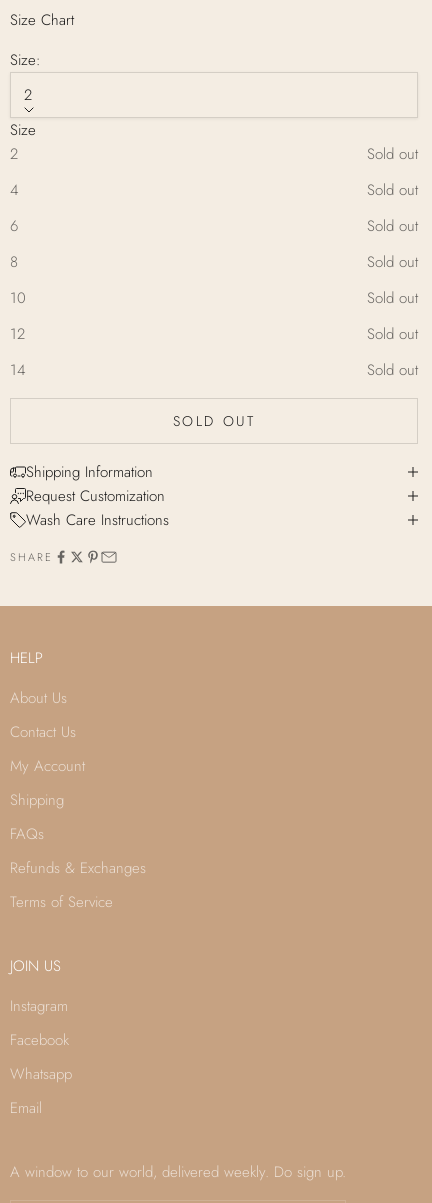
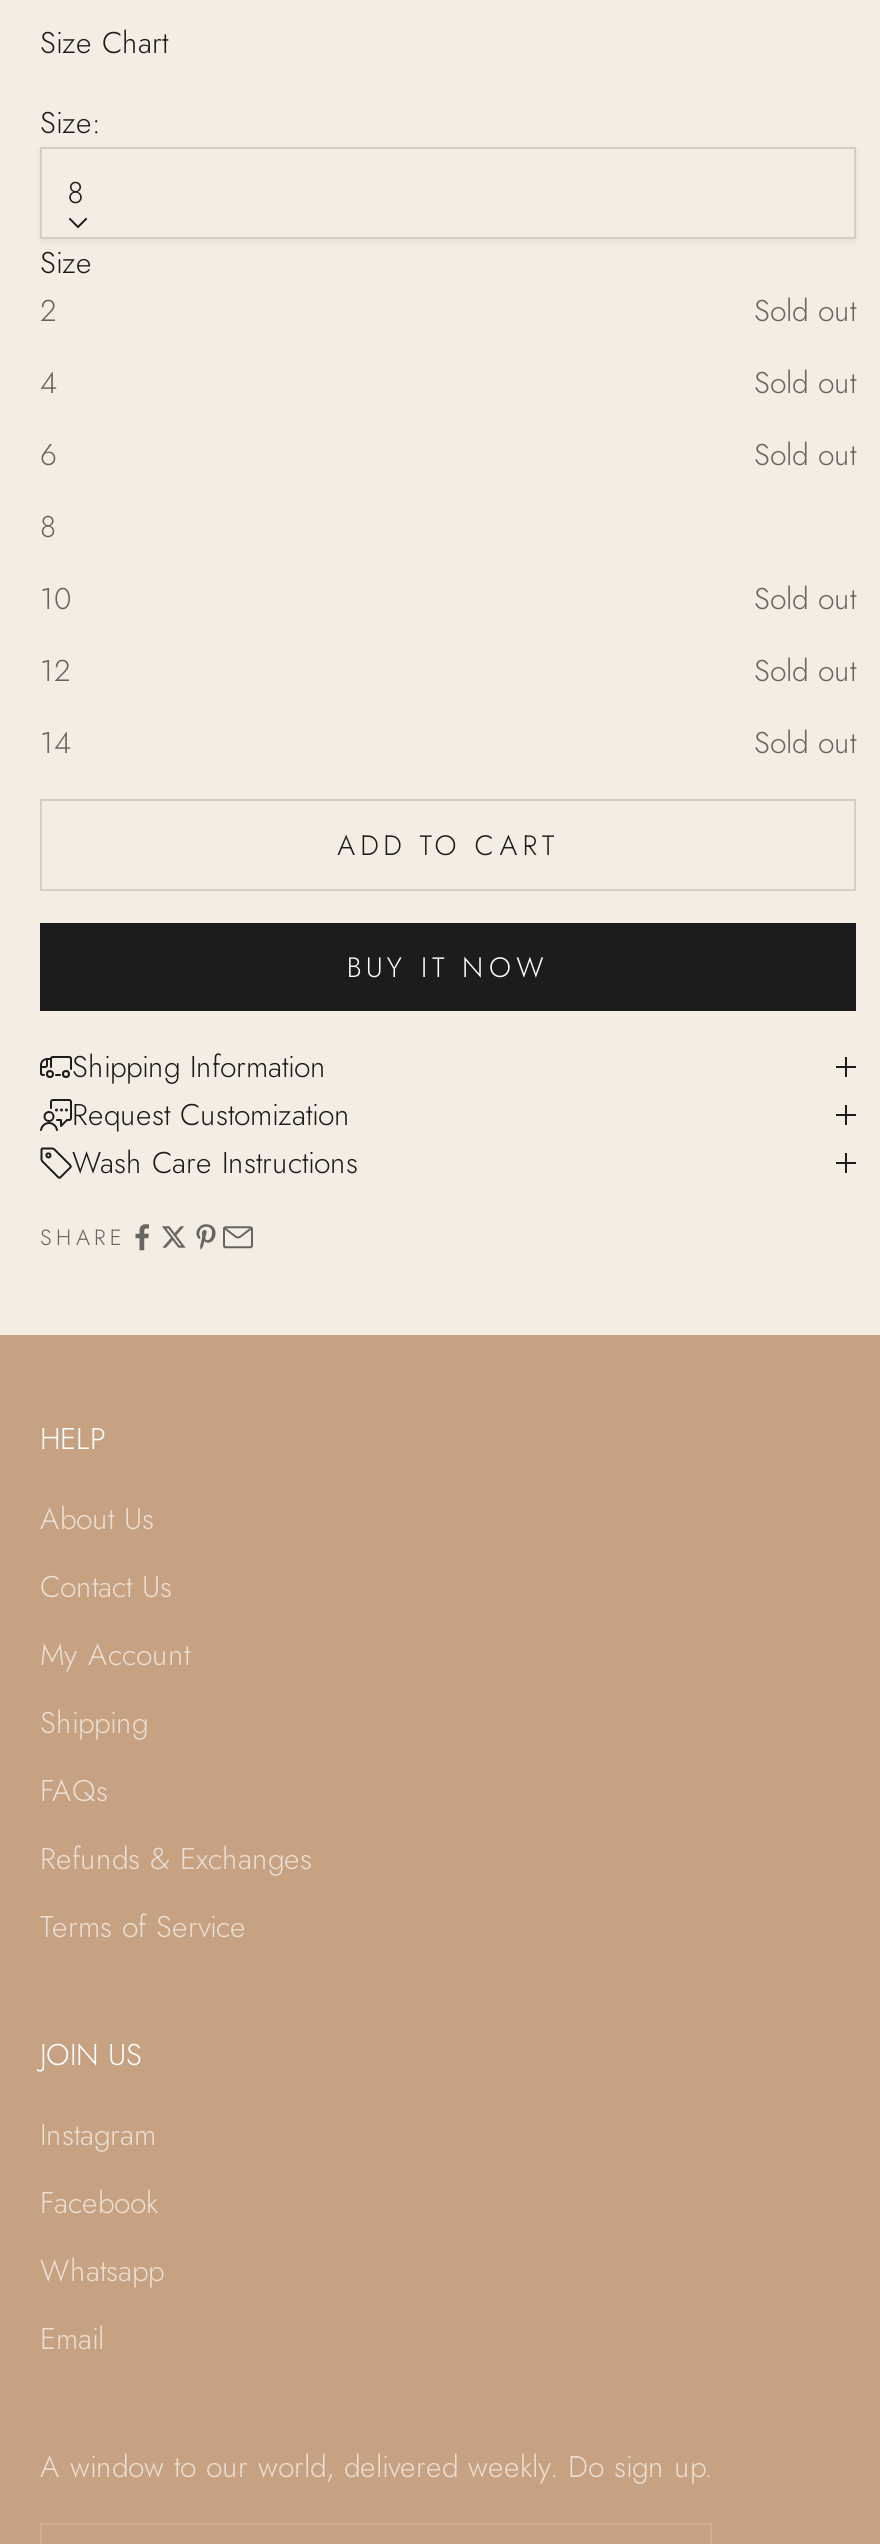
[24,84,32,106] 2 -> [68,171,84,215] 8
[367,251,418,273] Sold out -> none
[173,411,255,431] SOLD OUT -> [337,825,559,986] ADD TO CART | BUY IT NOW

